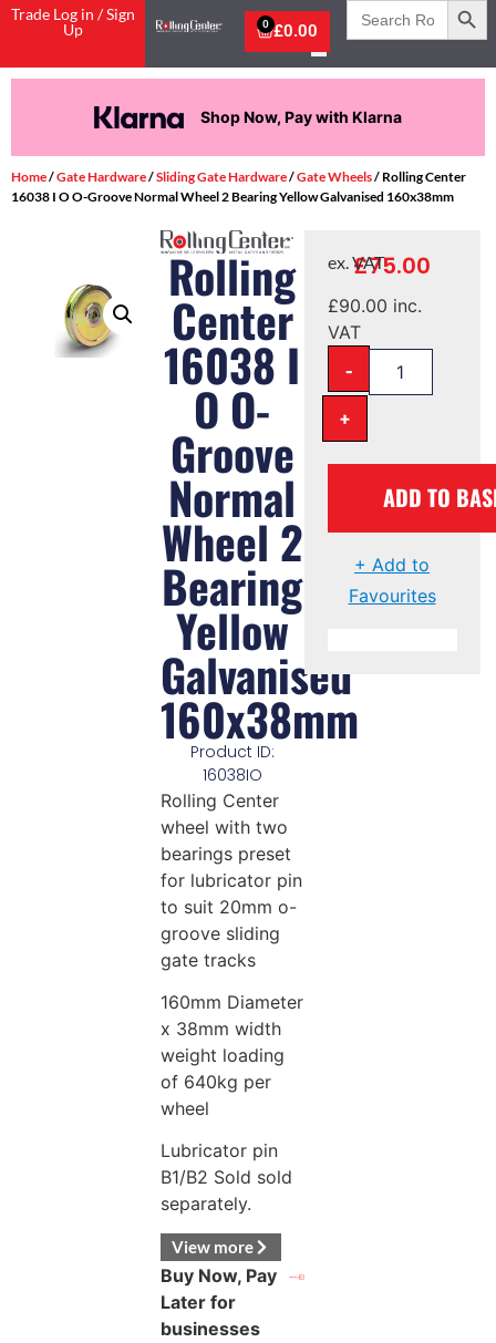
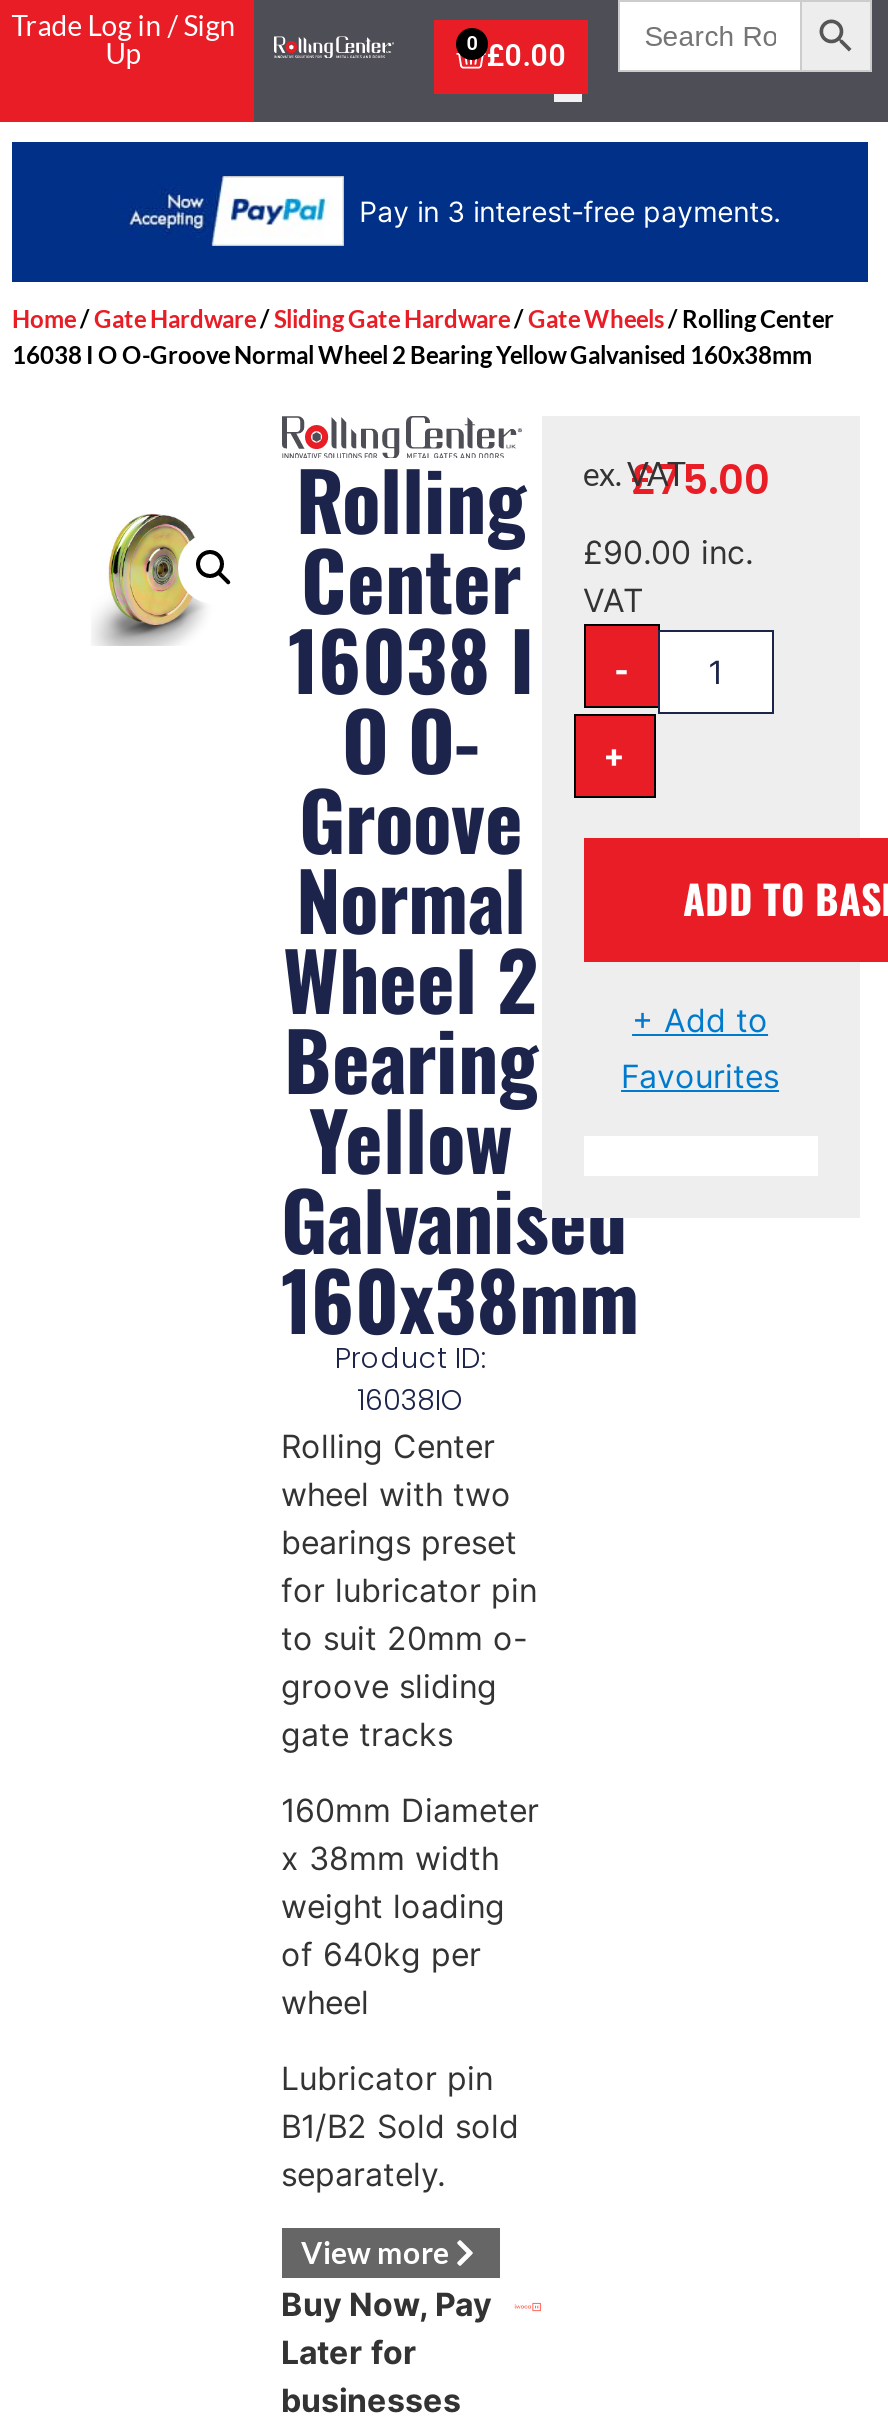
[11,79,485,156] [image] -> [10,140,870,284] [image]
[201,107,402,126] Shop Now, Pay with Klarna -> none

